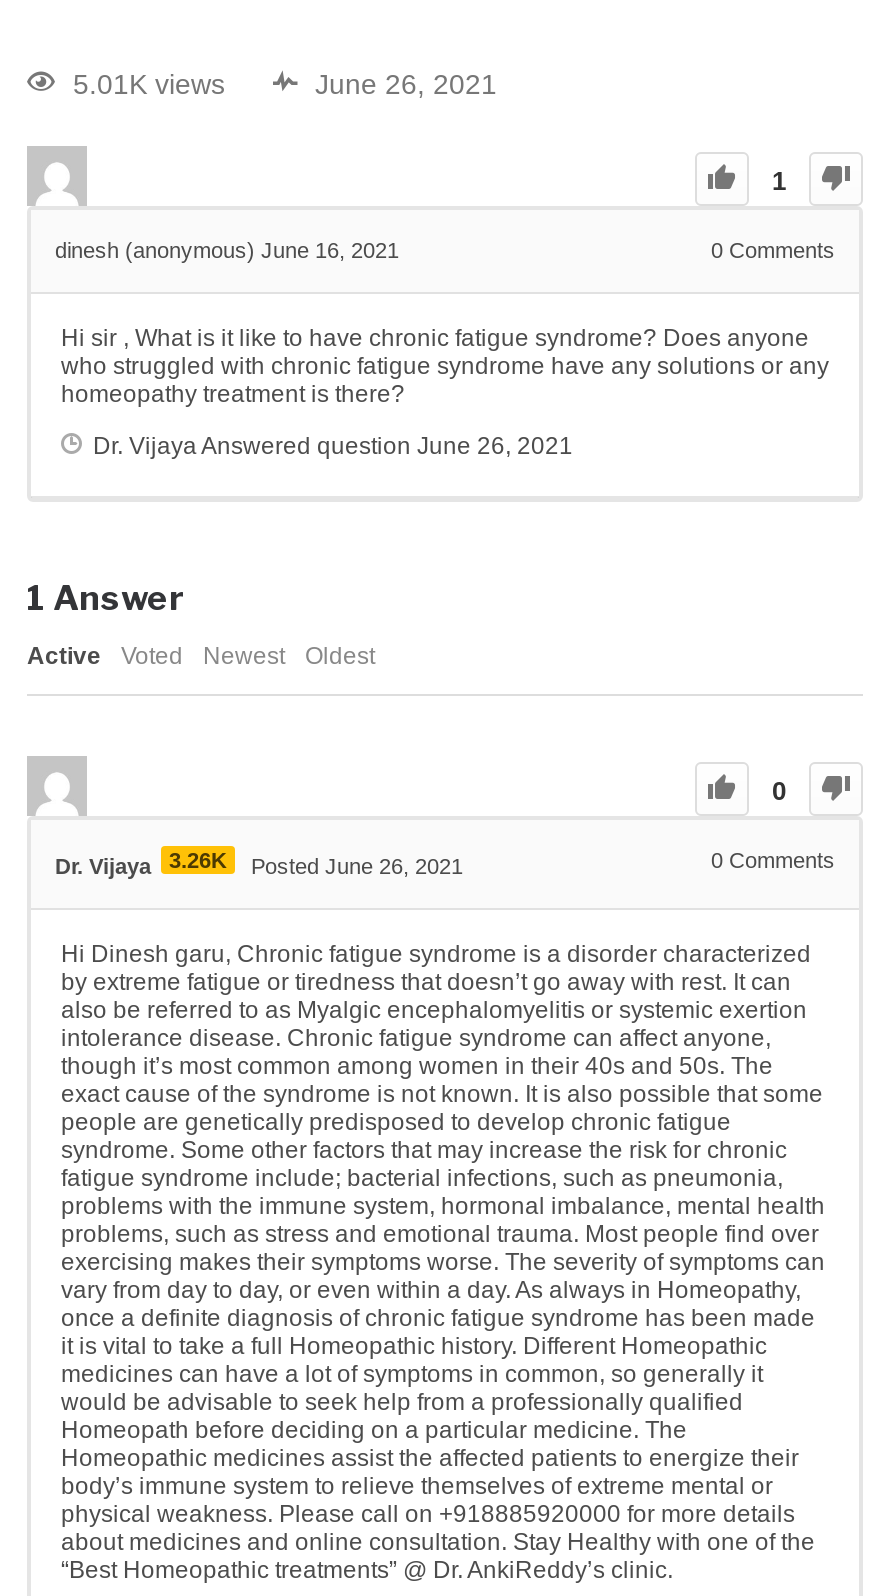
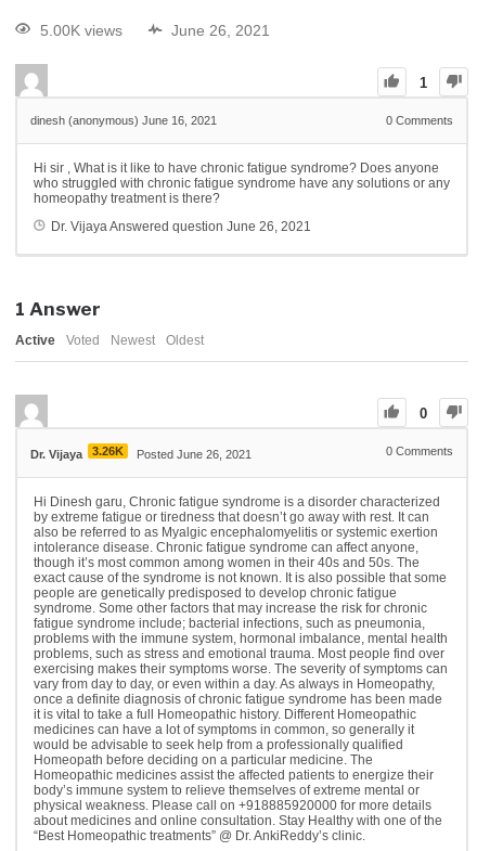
[73,69,225,101] 5.01K views -> [40,22,123,39] 5.00K views

